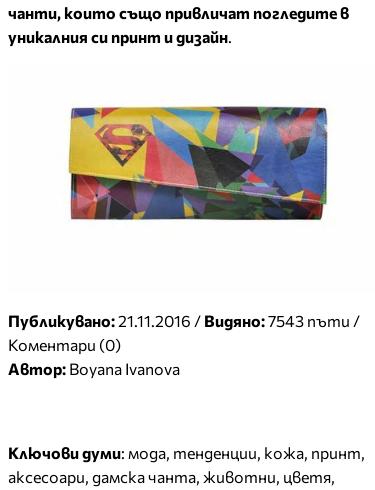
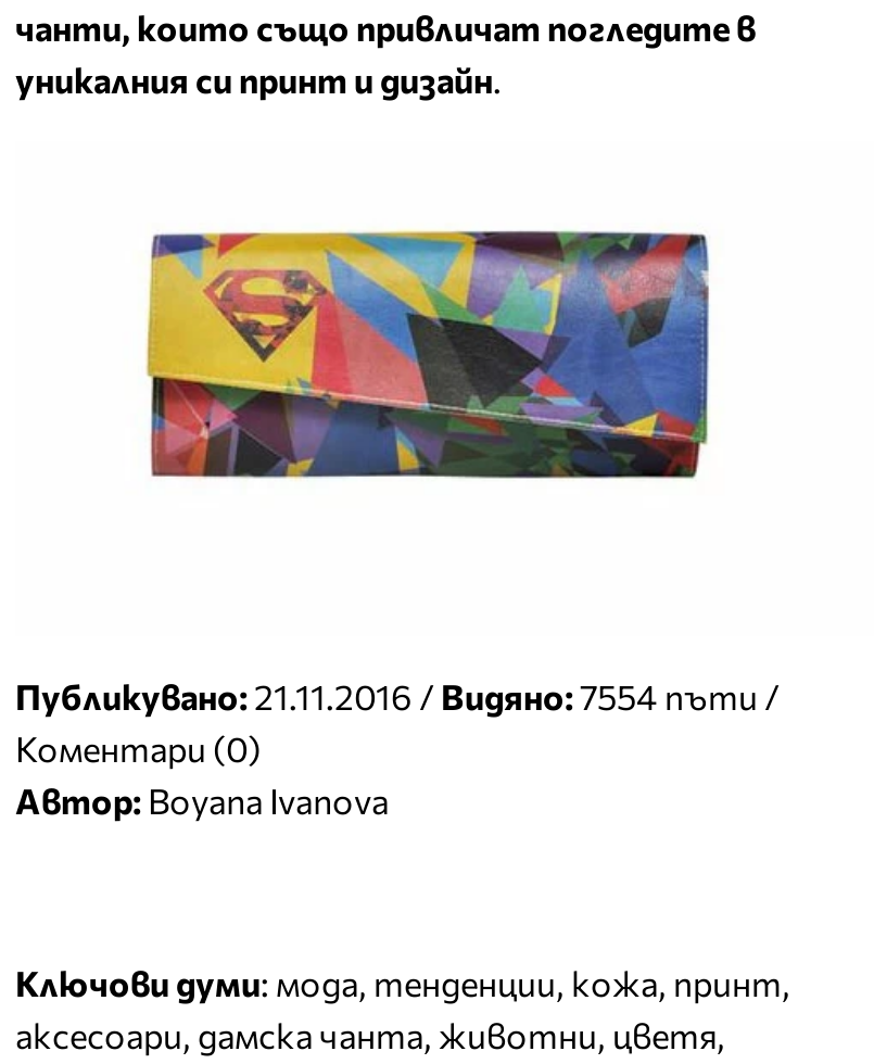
[8,311,360,330] Публикувано: 21.11.2016 / Видяно: 7543 пъти / -> [15,676,780,717] Публикувано: 21.11.2016 / Видяно: 7554 пъти /

